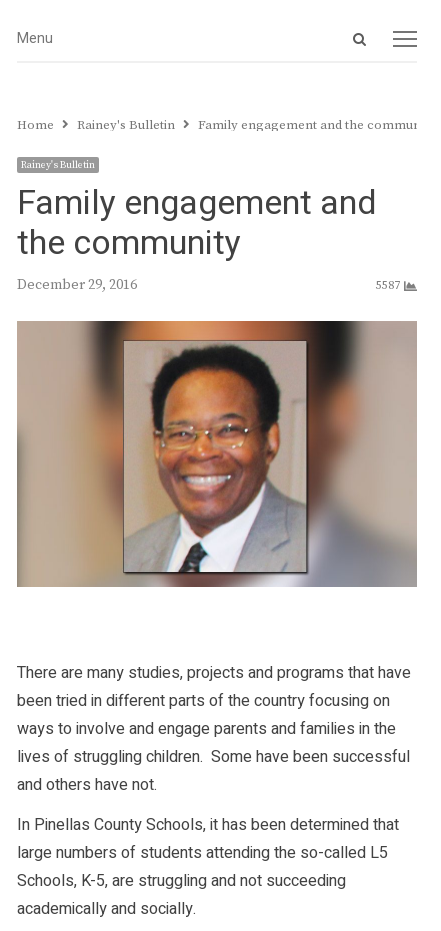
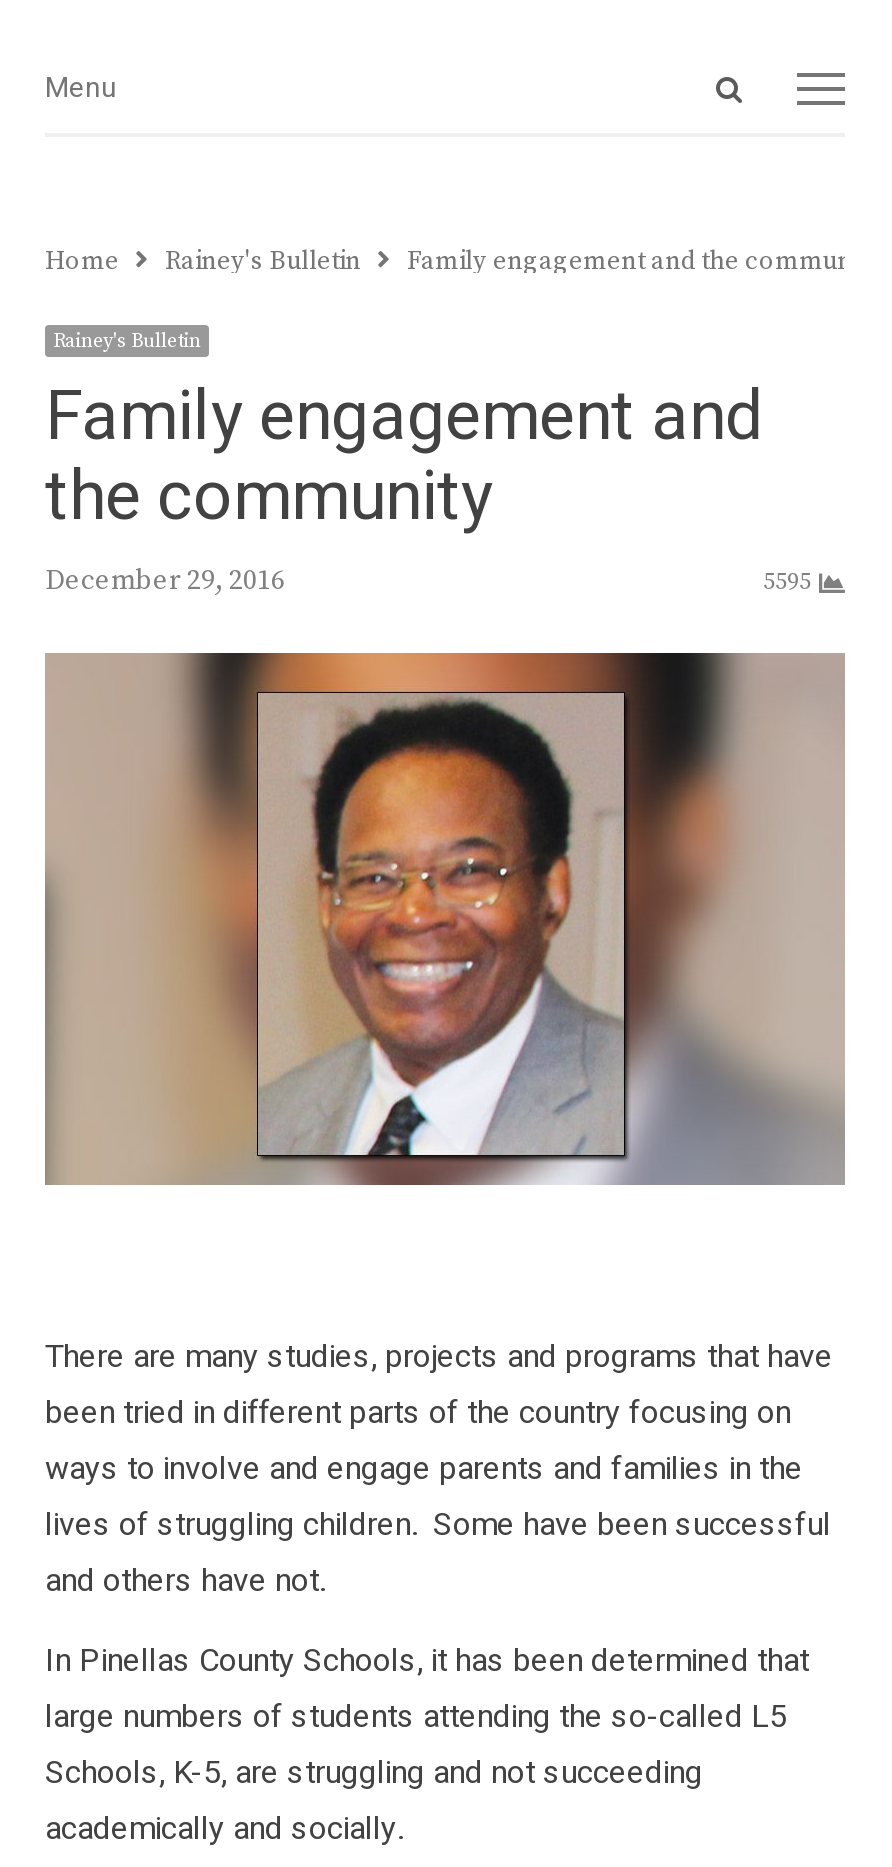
[376,278,400,293] 5587 -> [763,568,811,598] 5595

